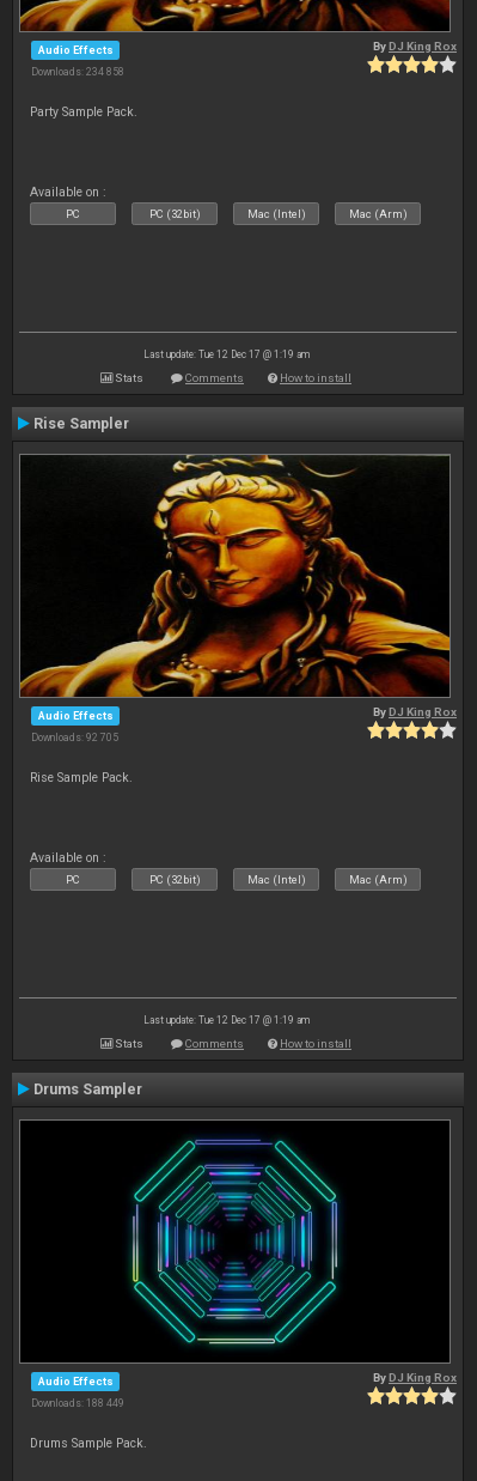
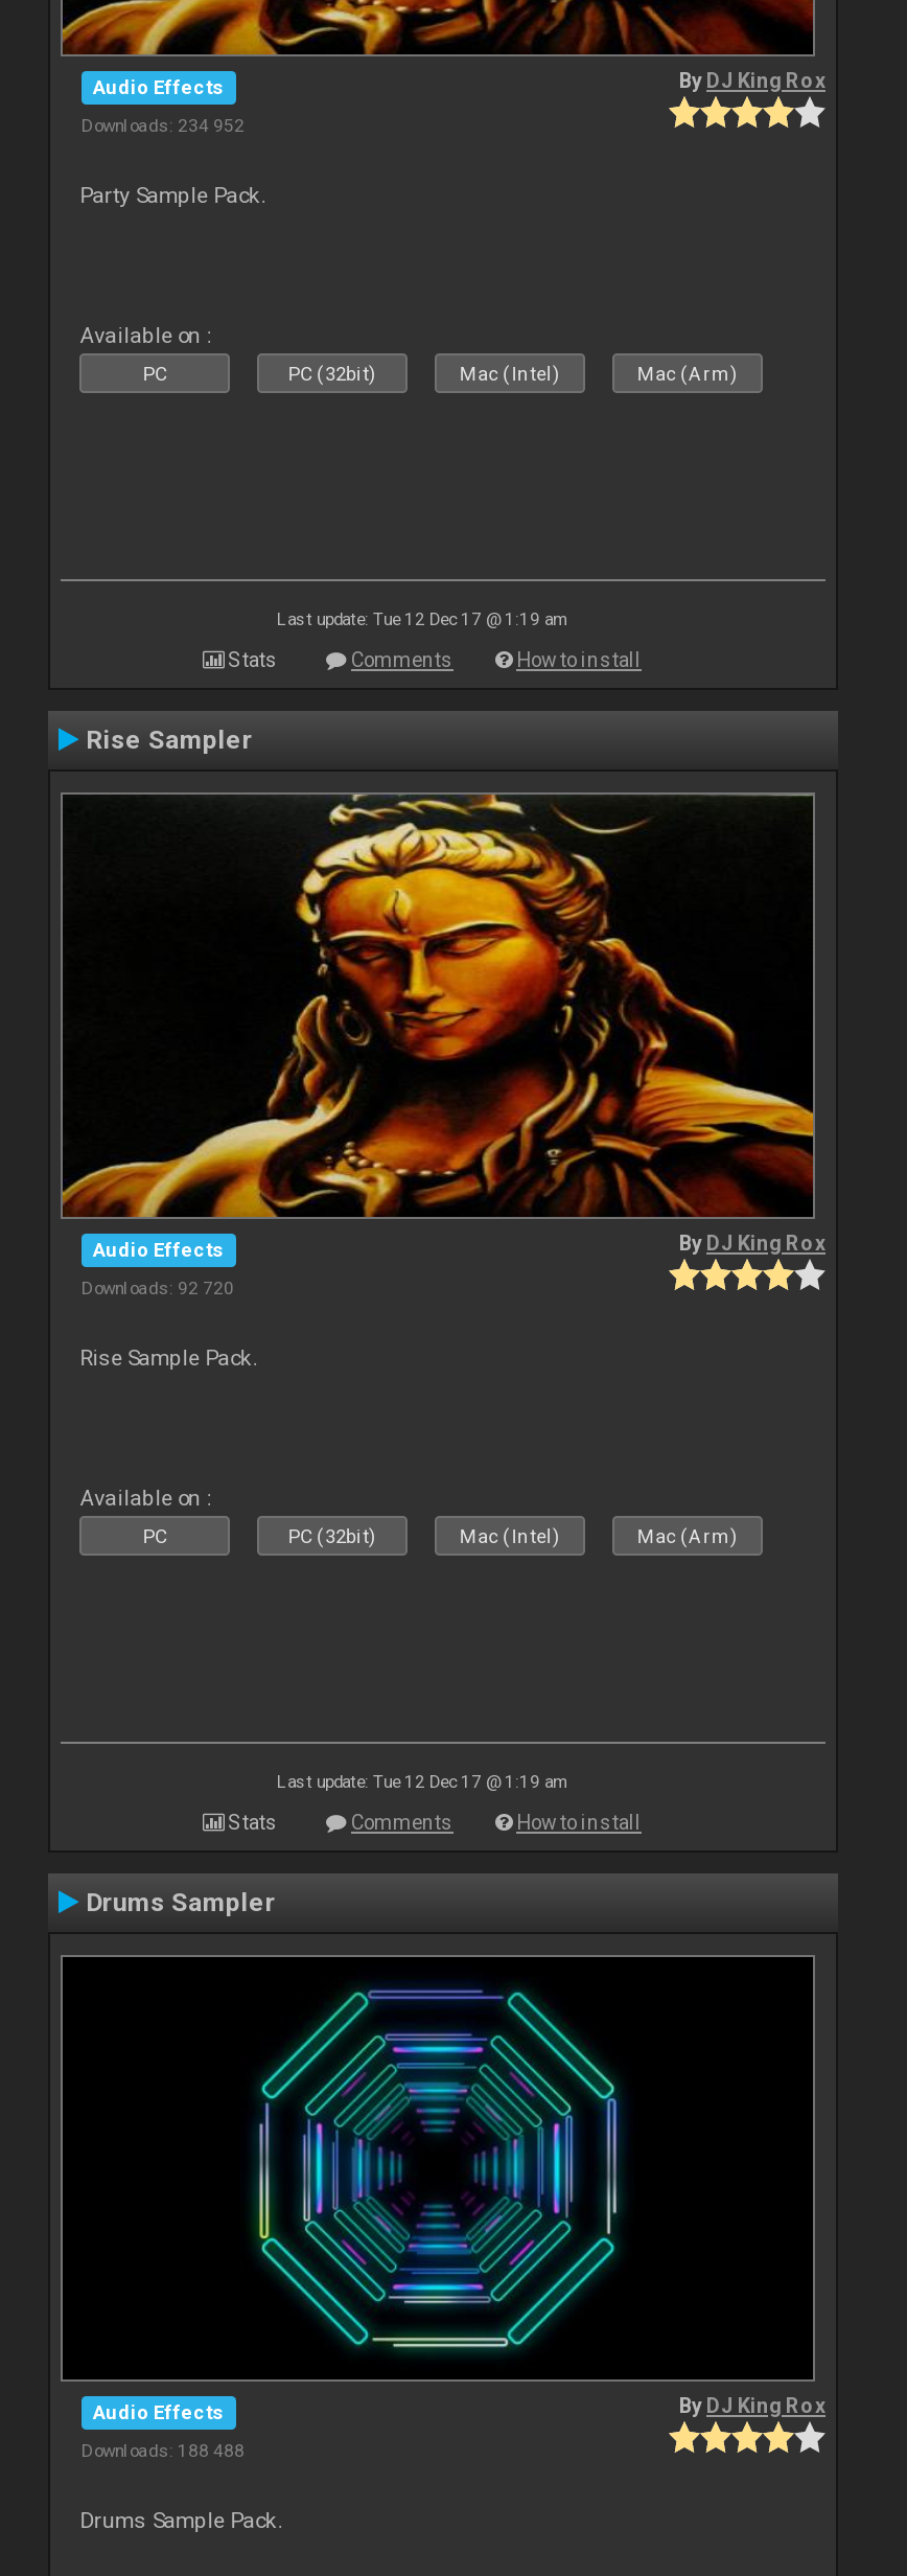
[31,65,124,77] Downloads: 234 858 -> [82,114,245,135] Downloads: 234 952
[31,731,118,743] Downloads: 92 705 -> [82,1277,234,1298] Downloads: 92 720
[31,1397,124,1409] Downloads: 188 449 -> [82,2439,245,2460] Downloads: 188 488

